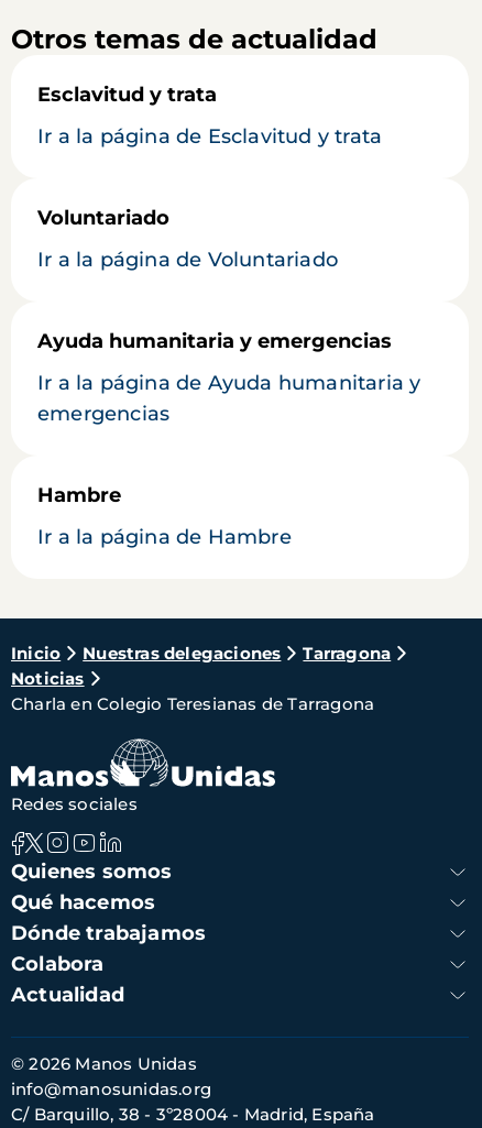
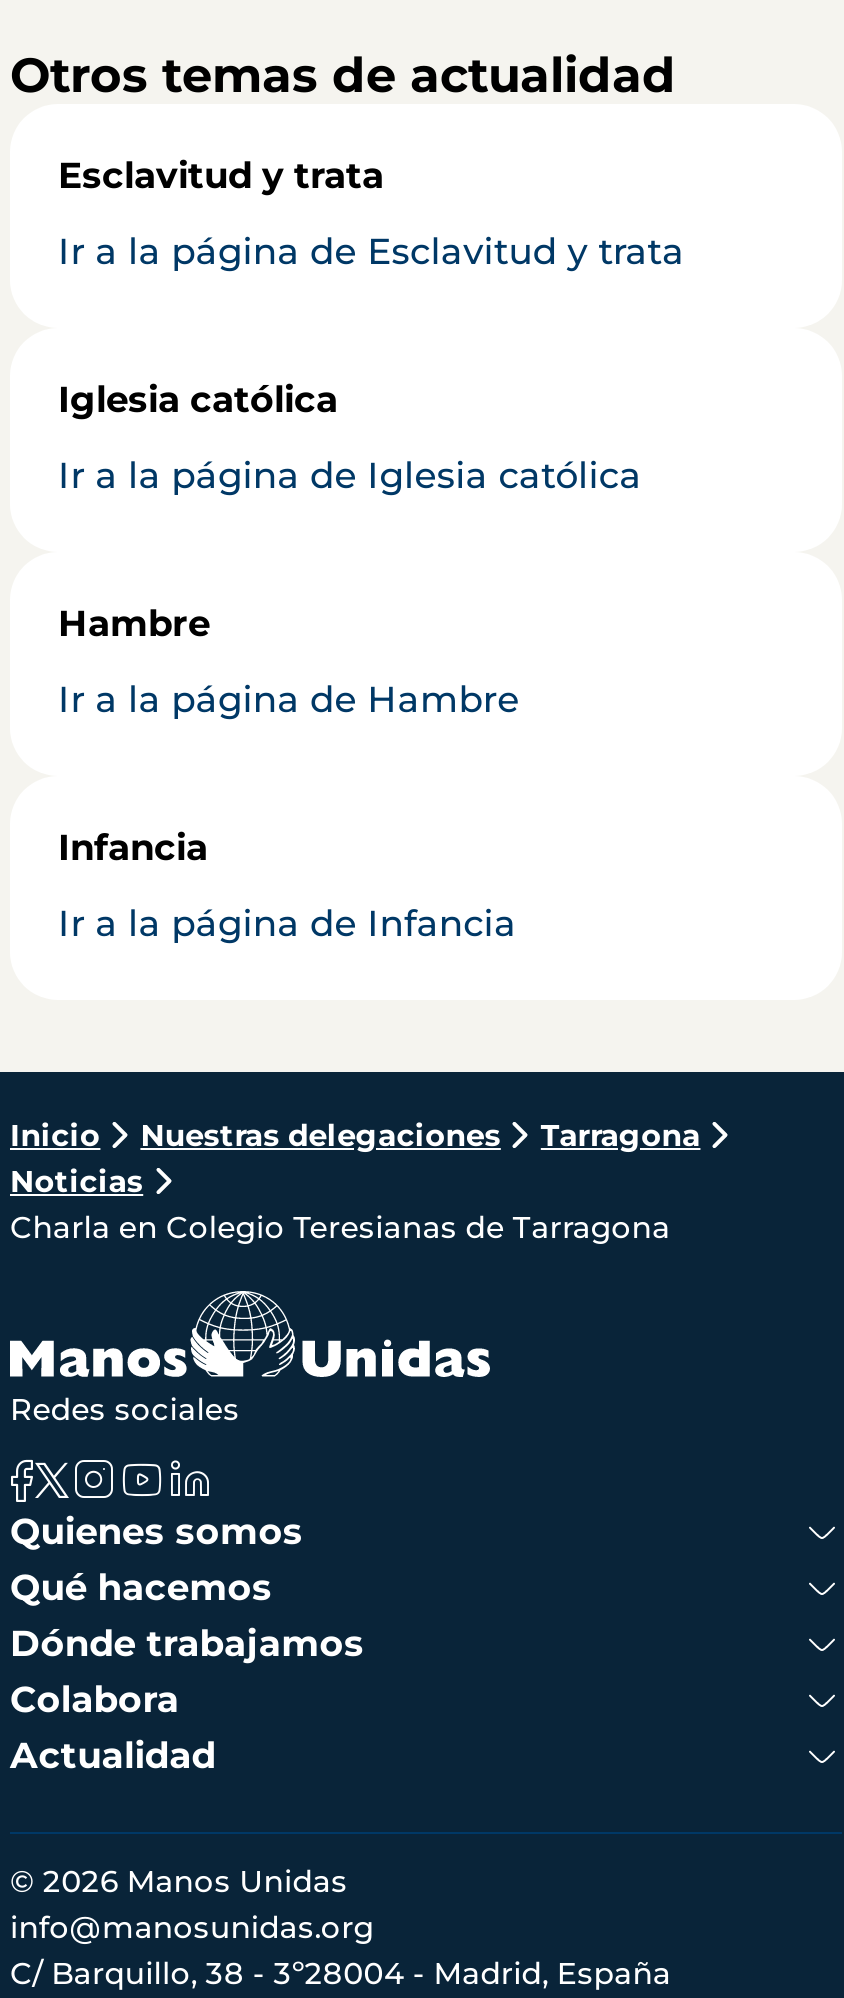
[37,206,421,426] Voluntariado | Ir a la página de Voluntariado | Ayuda humanitaria y emergencias | Ir a la página de Ayuda humanitaria y | emergencias -> [58,378,642,498] Iglesia católica | Ir a la página de Iglesia católica
moved [37,483,291,549] -> [58,602,520,722]: Hambre | Ir a la página de Hambre
none -> [58,826,516,946] Infancia | Ir a la página de Infancia

